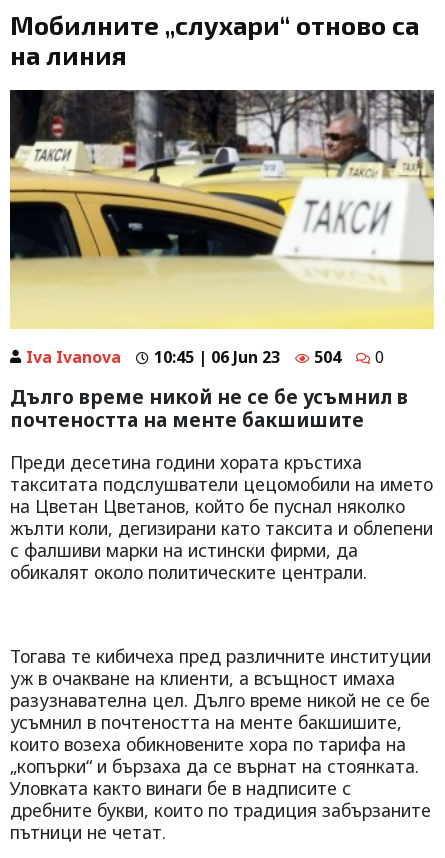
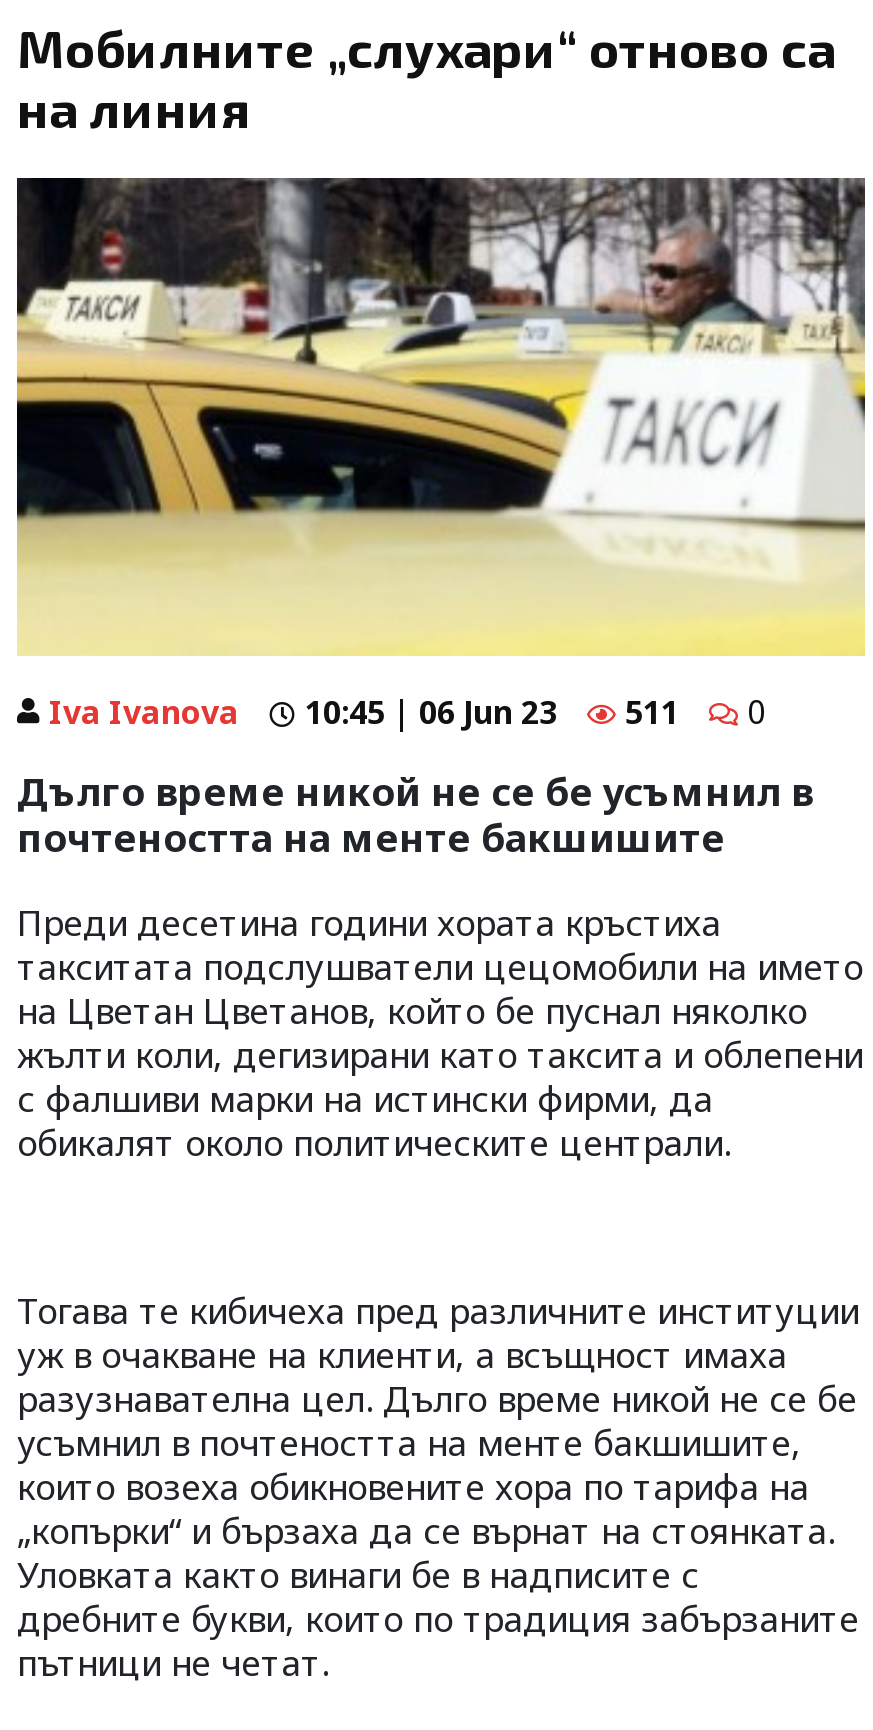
[314,345,341,367] 504 -> [625,689,679,733] 511

